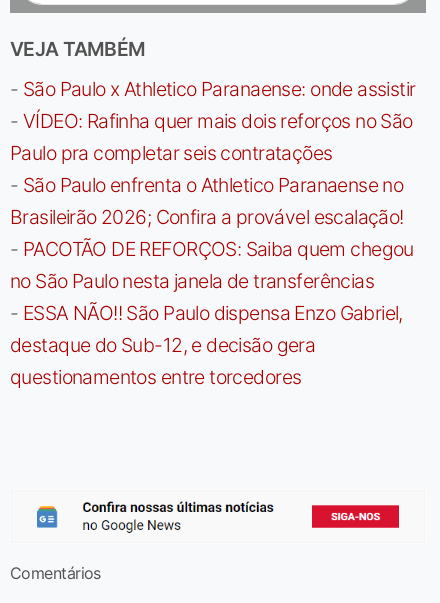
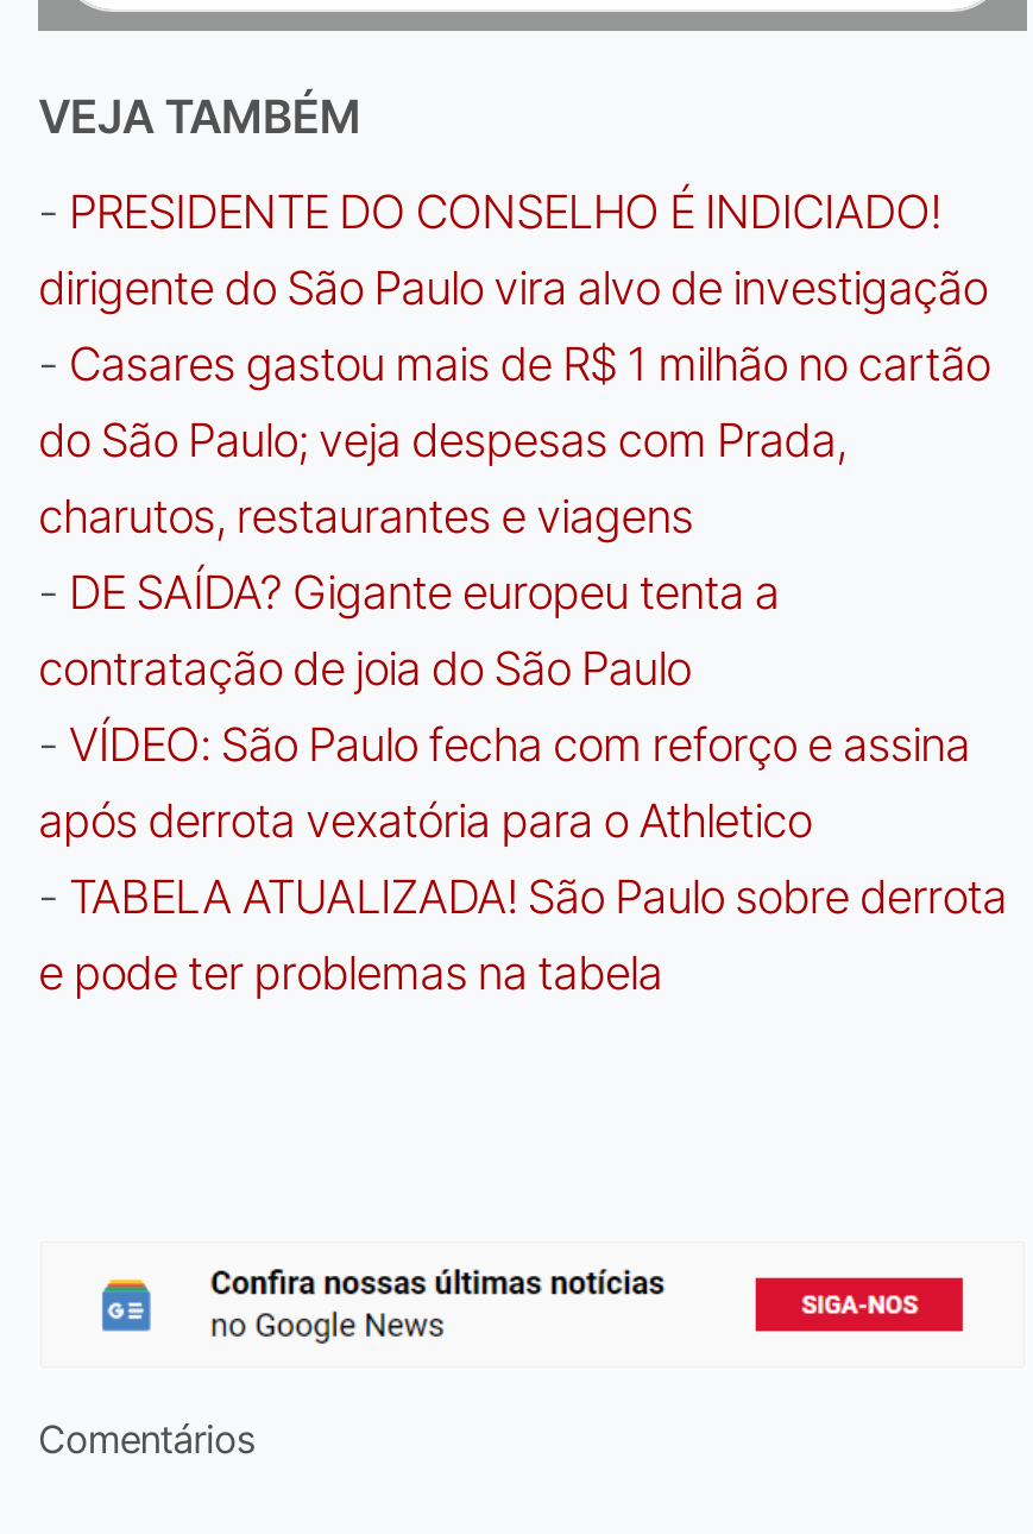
[10,77,415,389] - São Paulo x Athletico Paranaense: onde assistir | - VÍDEO: Rafinha quer mais dois reforços no São | Paulo pra completar seis contratações | - São Paulo enfrenta o Athletico Paranaense no | Brasileirão 2026; Confira a provável escalação! | - PACOTÃO DE REFORÇOS: Saiba quem chegou | no São Paulo nesta janela de transferências | - ESSA NÃO!! São Paulo dispensa Enzo Gabriel, | destaque do Sub-12, e decisão gera | questionamentos entre torcedores -> [38,182,1007,1000] - PRESIDENTE DO CONSELHO É INDICIADO! | dirigente do São Paulo vira alvo de investigação | - Casares gastou mais de R$ 1 milhão no cartão | do São Paulo; veja despesas com Prada, | charutos, restaurantes e viagens | - DE SAÍDA? Gigante europeu tenta a | contratação de joia do São Paulo | - VÍDEO: São Paulo fecha com reforço e assina | após derrota vexatória para o Athletico | - TABELA ATUALIZADA! São Paulo sobre derrota | e pode ter problemas na tabela

